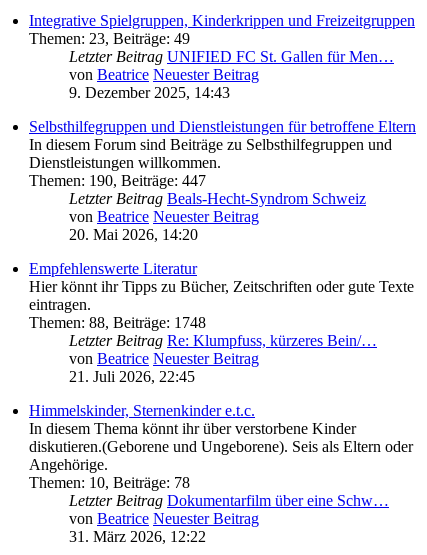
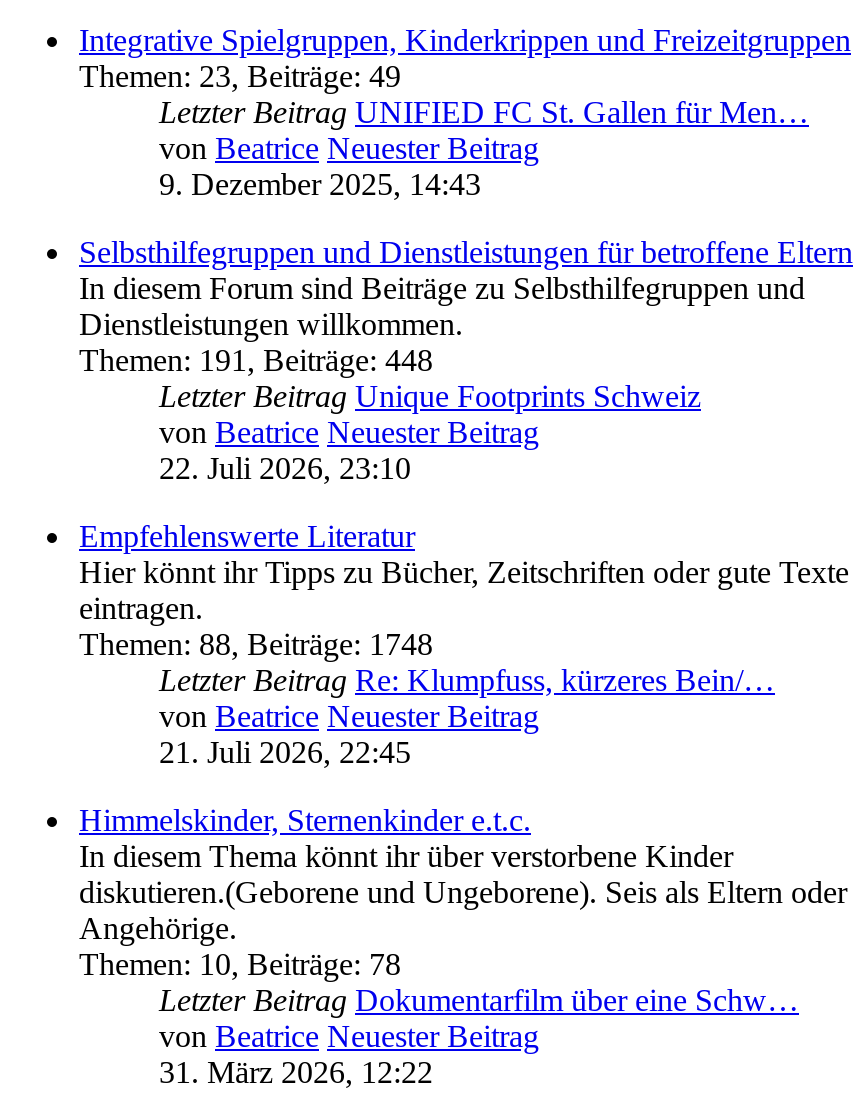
[29,172,366,207] Themen: 190, Beiträge: 447 | Letzter Beitrag Beals-Hecht-Syndrom Schweiz -> [79,342,701,412] Themen: 191, Beiträge: 448 | Letzter Beitrag Unique Footprints Schweiz
[69,226,198,243] 20. Mai 2026, 14:20 -> [159,450,411,484] 22. Juli 2026, 23:10

